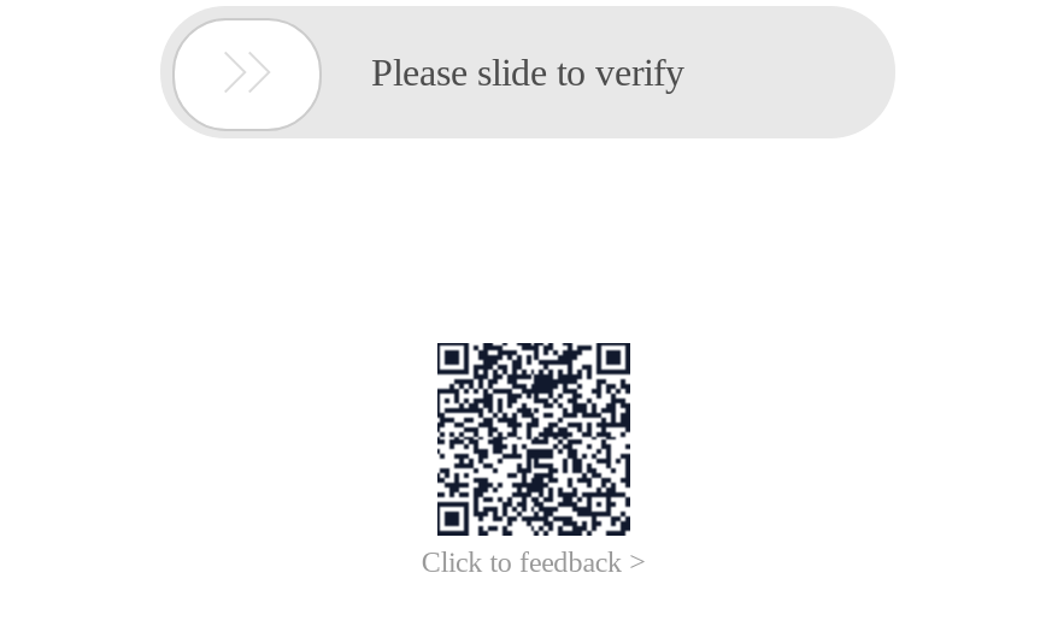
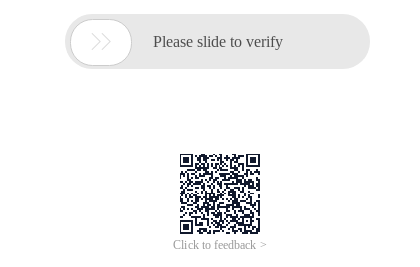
[435,343,633,538] [image] -> [180,154,261,235] [image]

